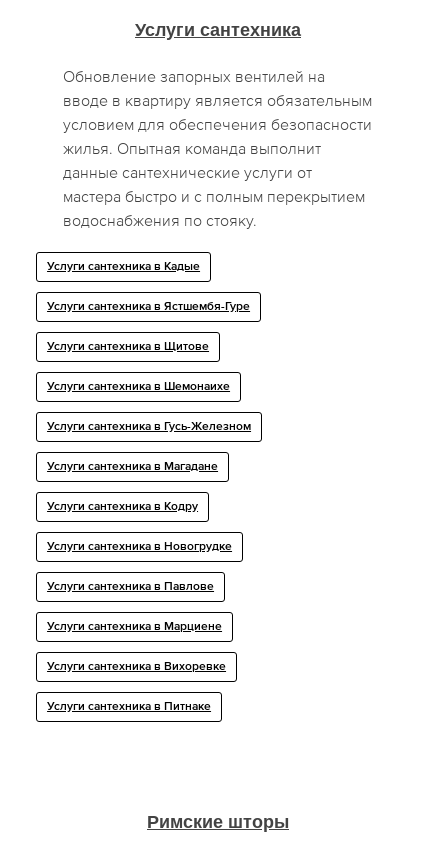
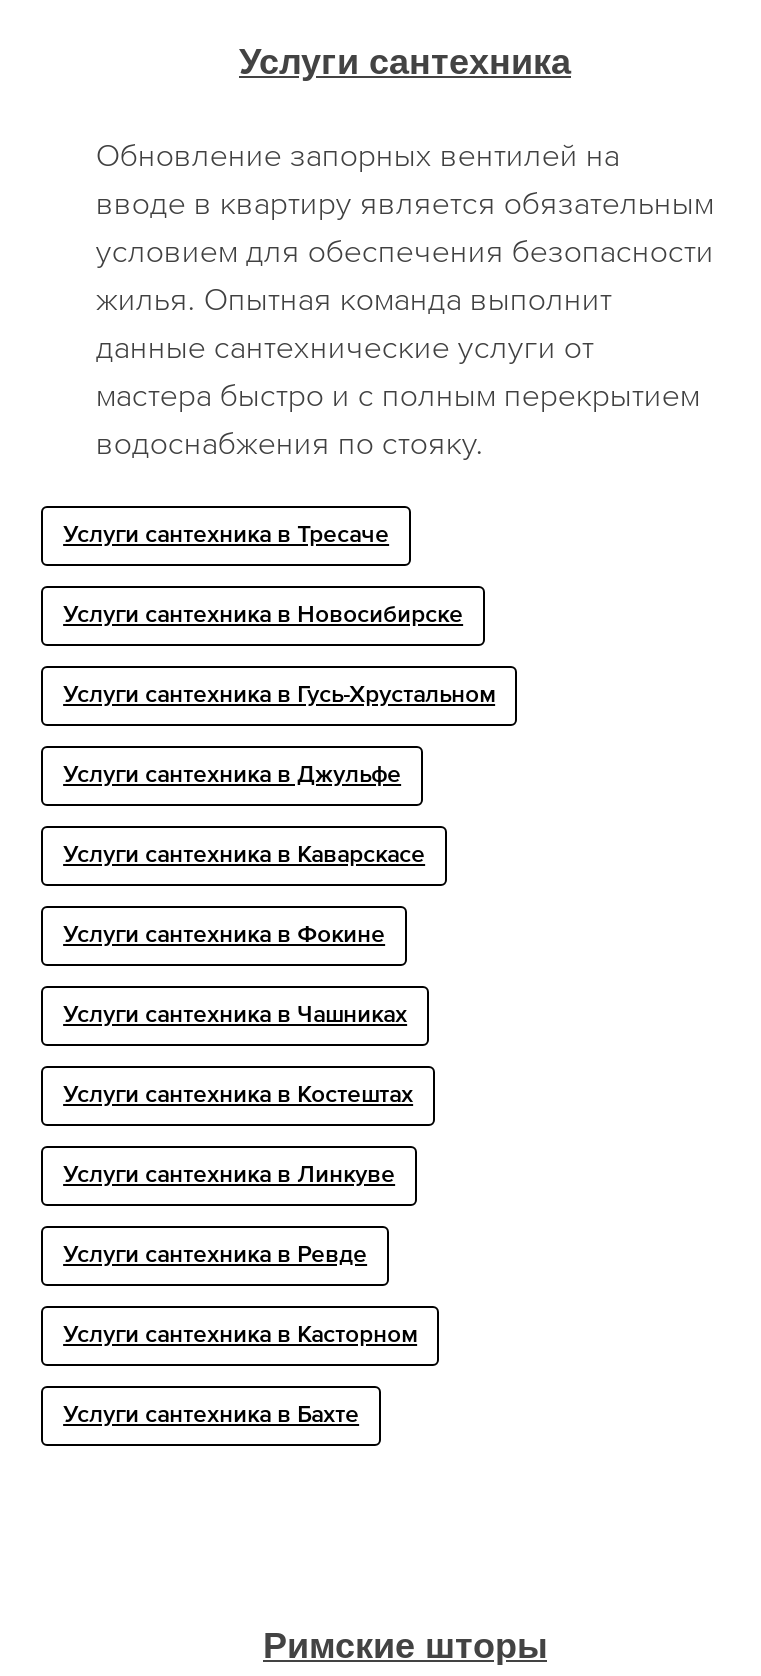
[47,261,200,273] Услуги сантехника в Кадые -> [63,525,389,549] Услуги сантехника в Тресaче
[47,301,250,313] Услуги сантехника в Ястшембя-Гуре -> [63,605,463,629] Услуги сантехника в Новосибирске
[47,341,209,353] Услуги сантехника в Щитoве -> [63,685,495,709] Услуги сантехника в Гусь-Хрустальном
[47,381,230,393] Услуги сантехника в Шемонаихе -> [63,765,401,789] Услуги сантехника в Джульфе
[47,421,251,433] Услуги сантехника в Гусь-Железном -> [63,845,425,869] Услуги сантехника в Каварскасе
[47,461,218,473] Услуги сантехника в Магадане -> [63,925,385,949] Услуги сантехника в Фокине
[47,501,198,513] Услуги сантехника в Кодру -> [63,1005,407,1029] Услуги сантехника в Чашниках
[47,541,232,553] Услуги сантехника в Новогрудке -> [63,1085,413,1109] Услуги сантехника в Костештах
[47,581,214,593] Услуги сантехника в Павлове -> [63,1165,395,1189] Услуги сантехника в Линкуве
[47,621,222,633] Услуги сантехника в Марциене -> [63,1245,367,1269] Услуги сантехника в Ревде
[47,661,226,673] Услуги сантехника в Вихоревке -> [63,1325,417,1349] Услуги сантехника в Касторном
[47,701,211,713] Услуги сантехника в Питнаке -> [63,1405,359,1429] Услуги сантехника в Бахте

